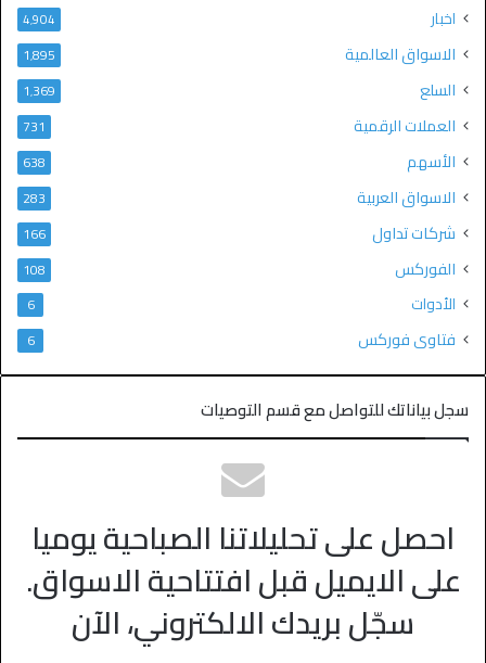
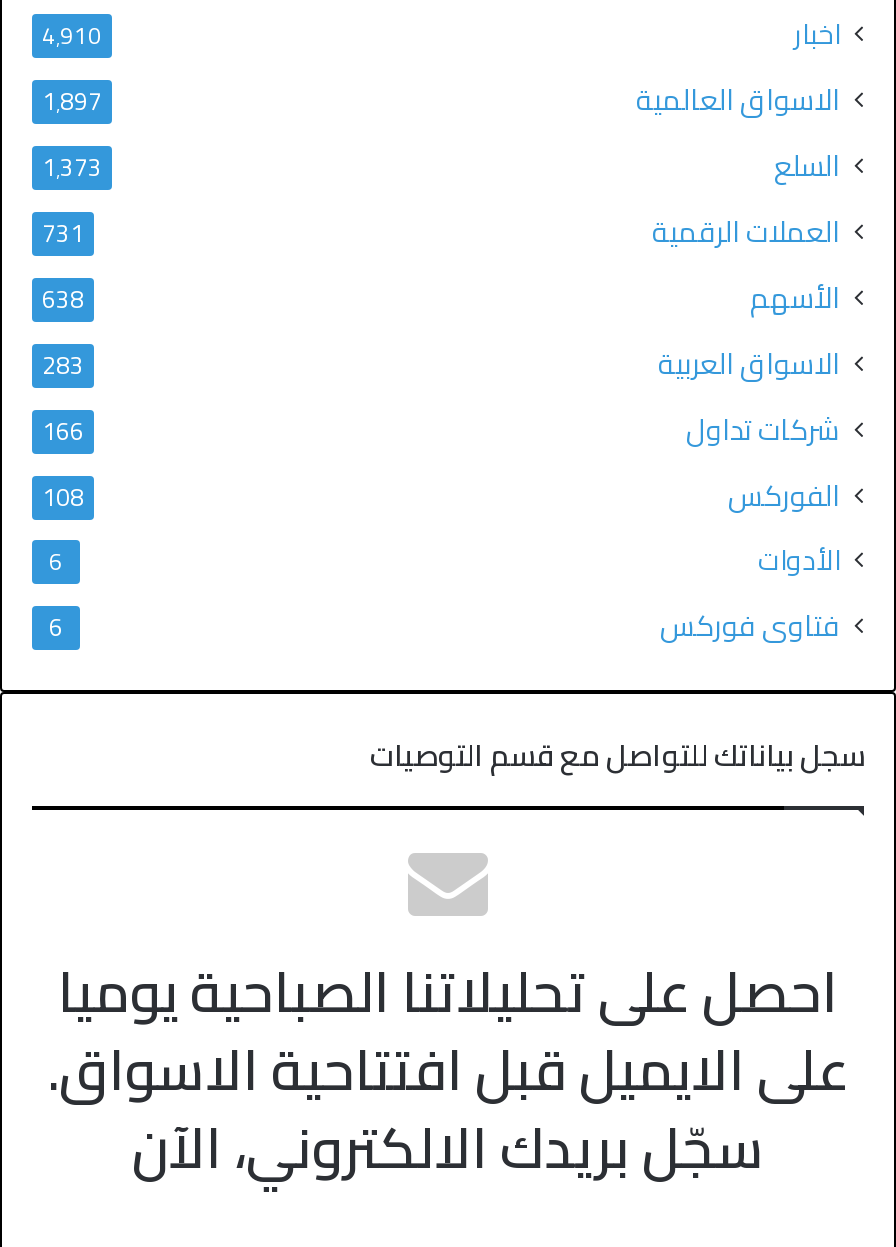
[23,7,55,31] 4٬904 -> [42,14,102,58] 4٬910
[23,42,55,67] 1٬895 -> [42,78,102,124] 1٬897
[23,78,55,103] 1٬369 -> [42,144,102,190] 1٬373

